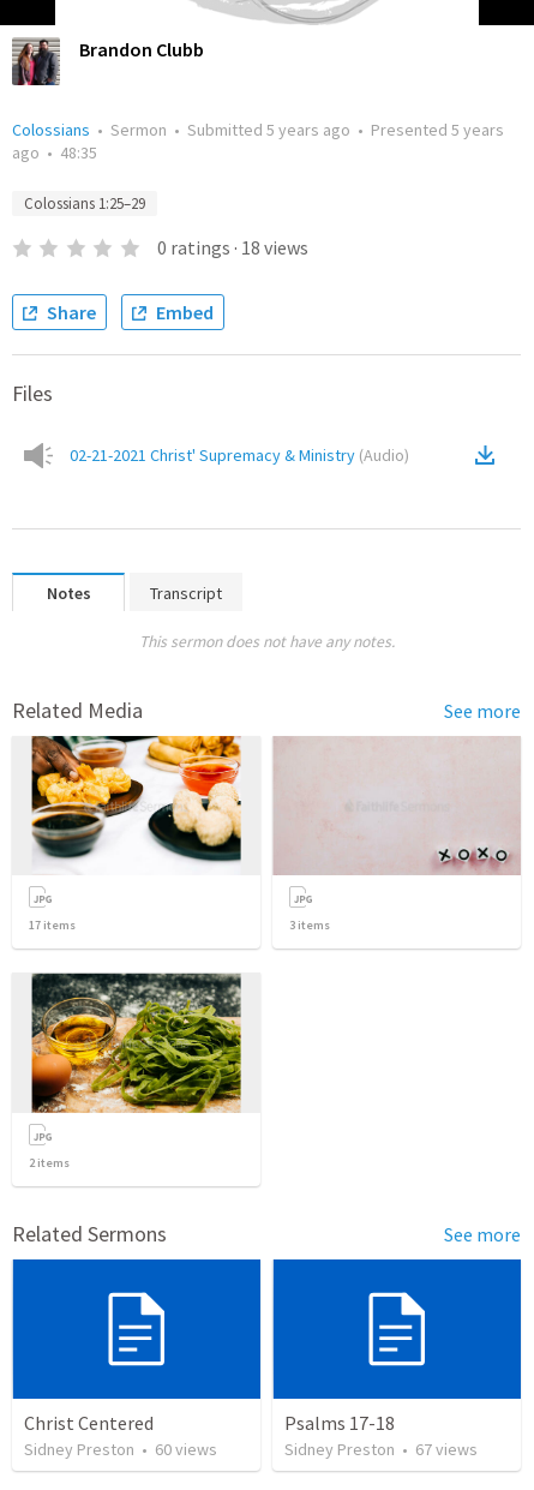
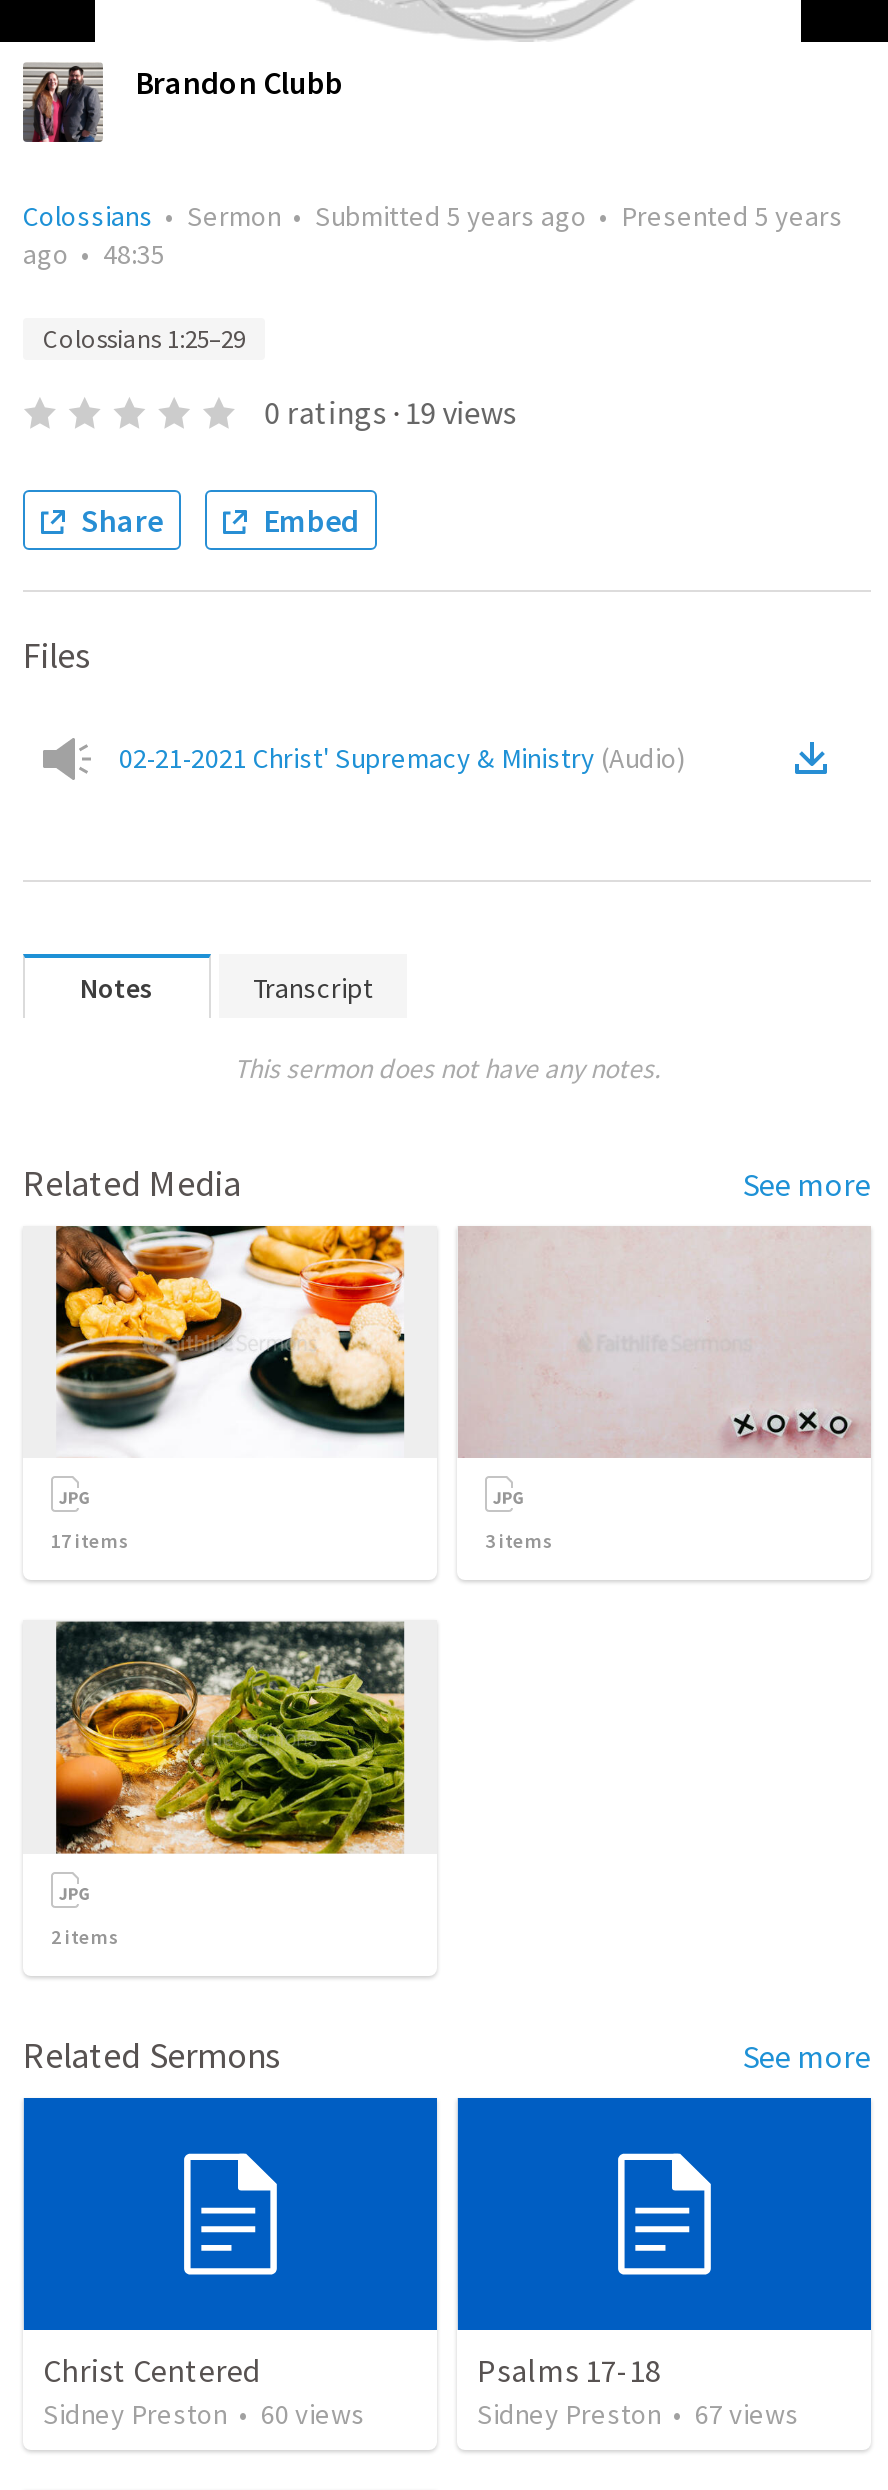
[157,235,308,259] 0 ratings · 18 views -> [264,392,516,432] 0 ratings · 19 views

